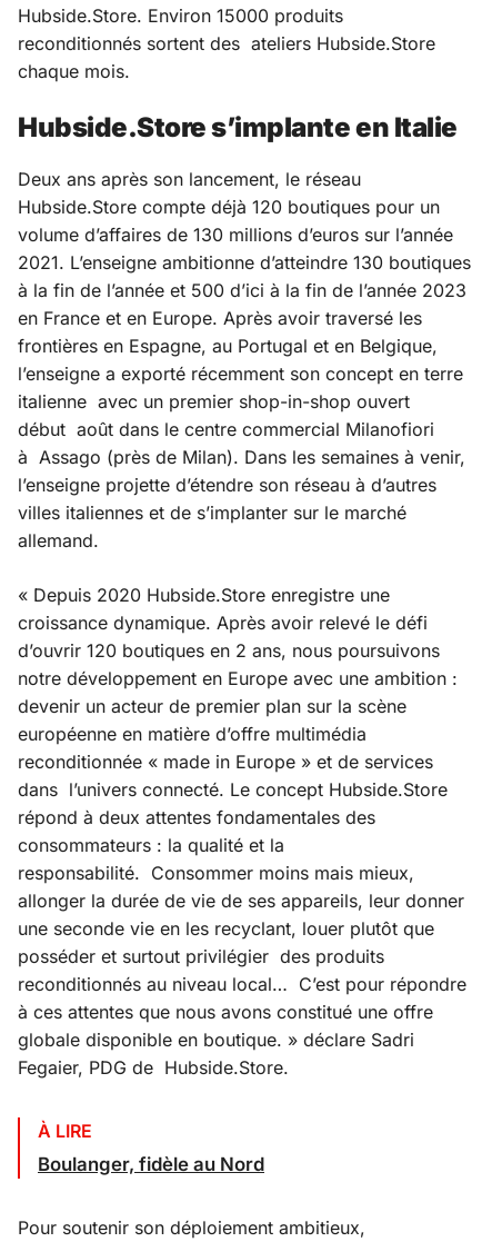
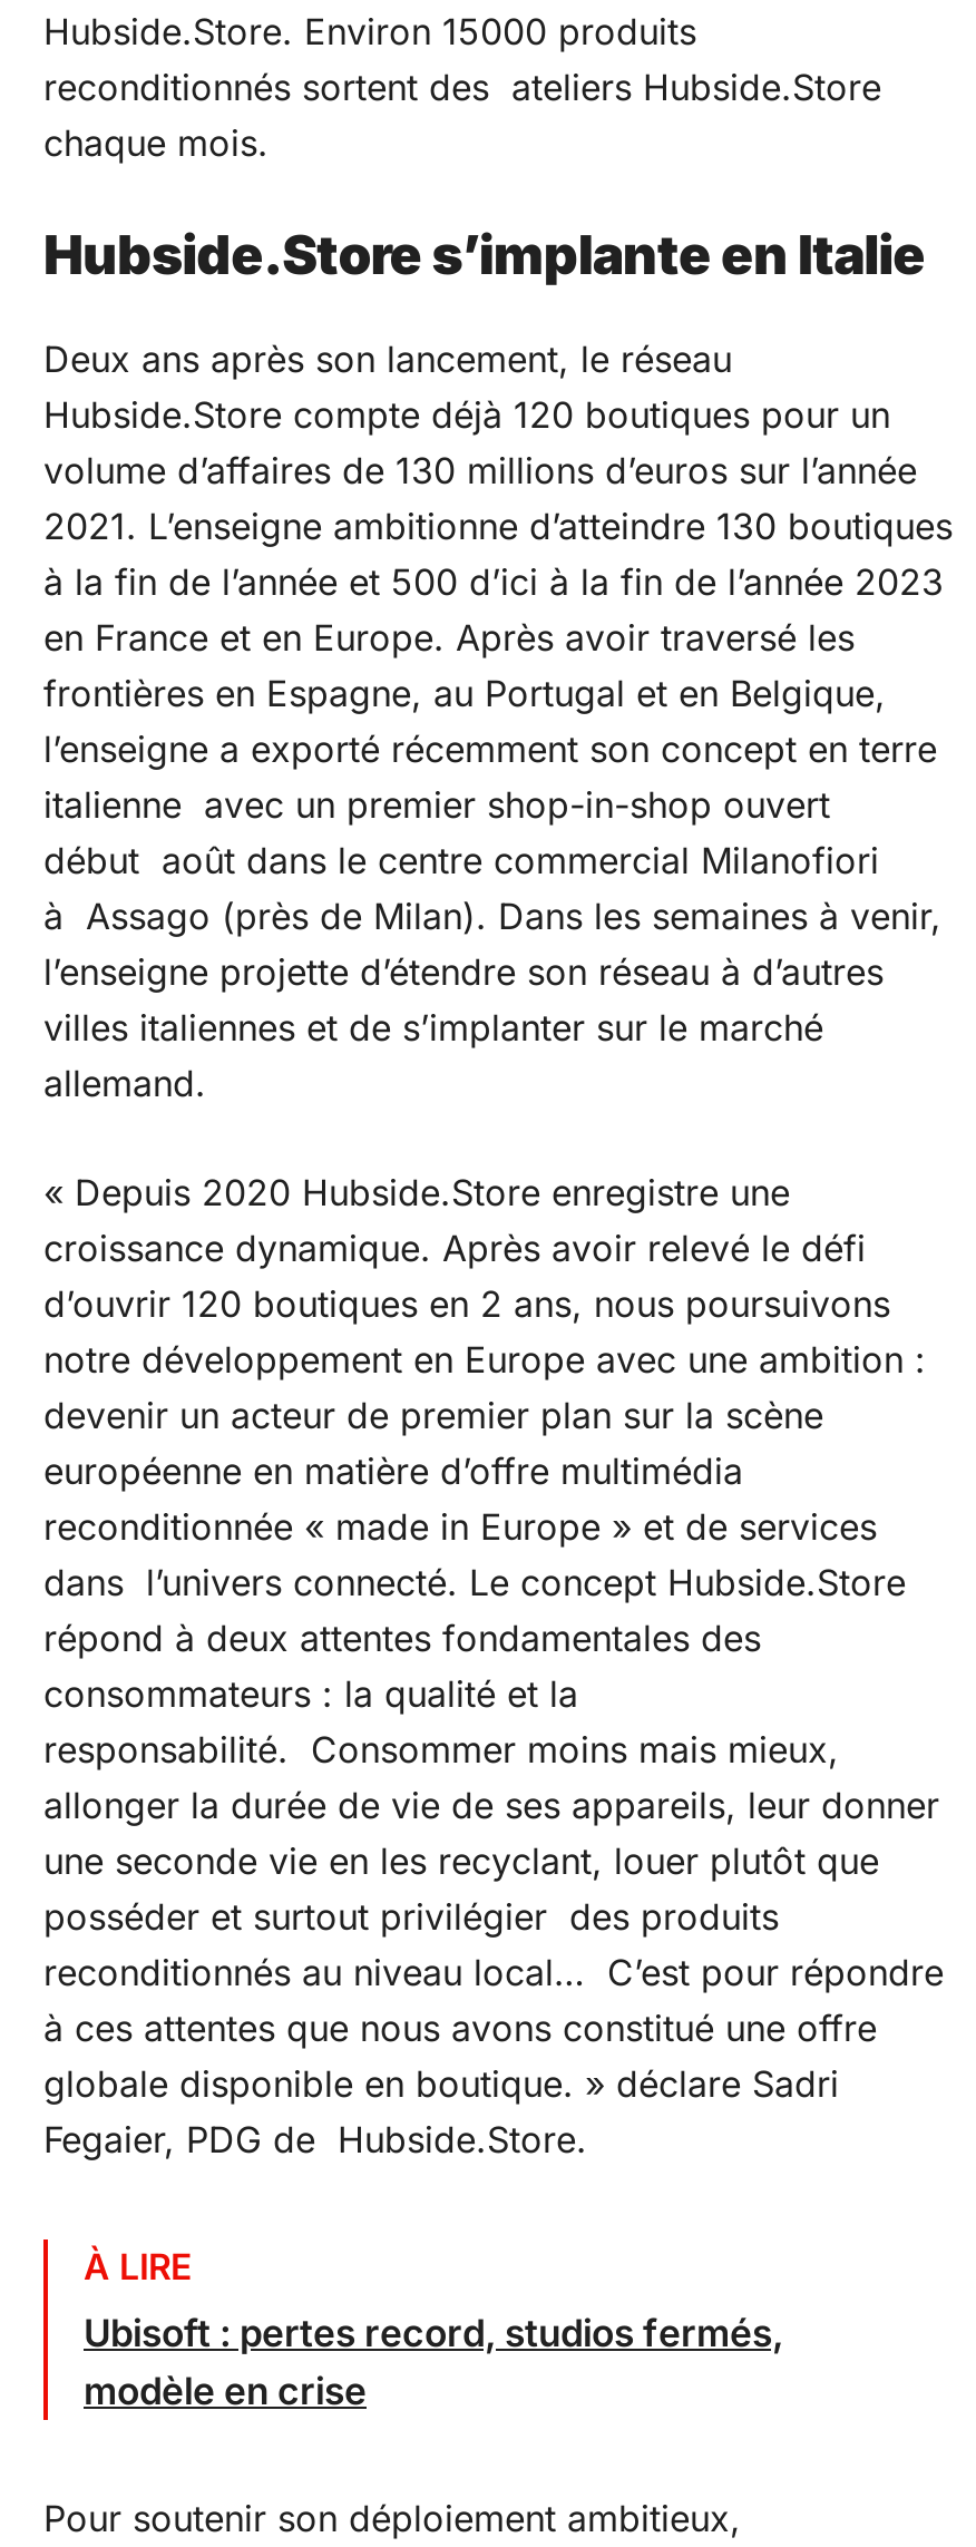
[38,1153,264,1175] Boulanger, fidèle au Nord -> [84,2310,783,2412] Ubisoft : pertes record, studios fermés, | modèle en crise

